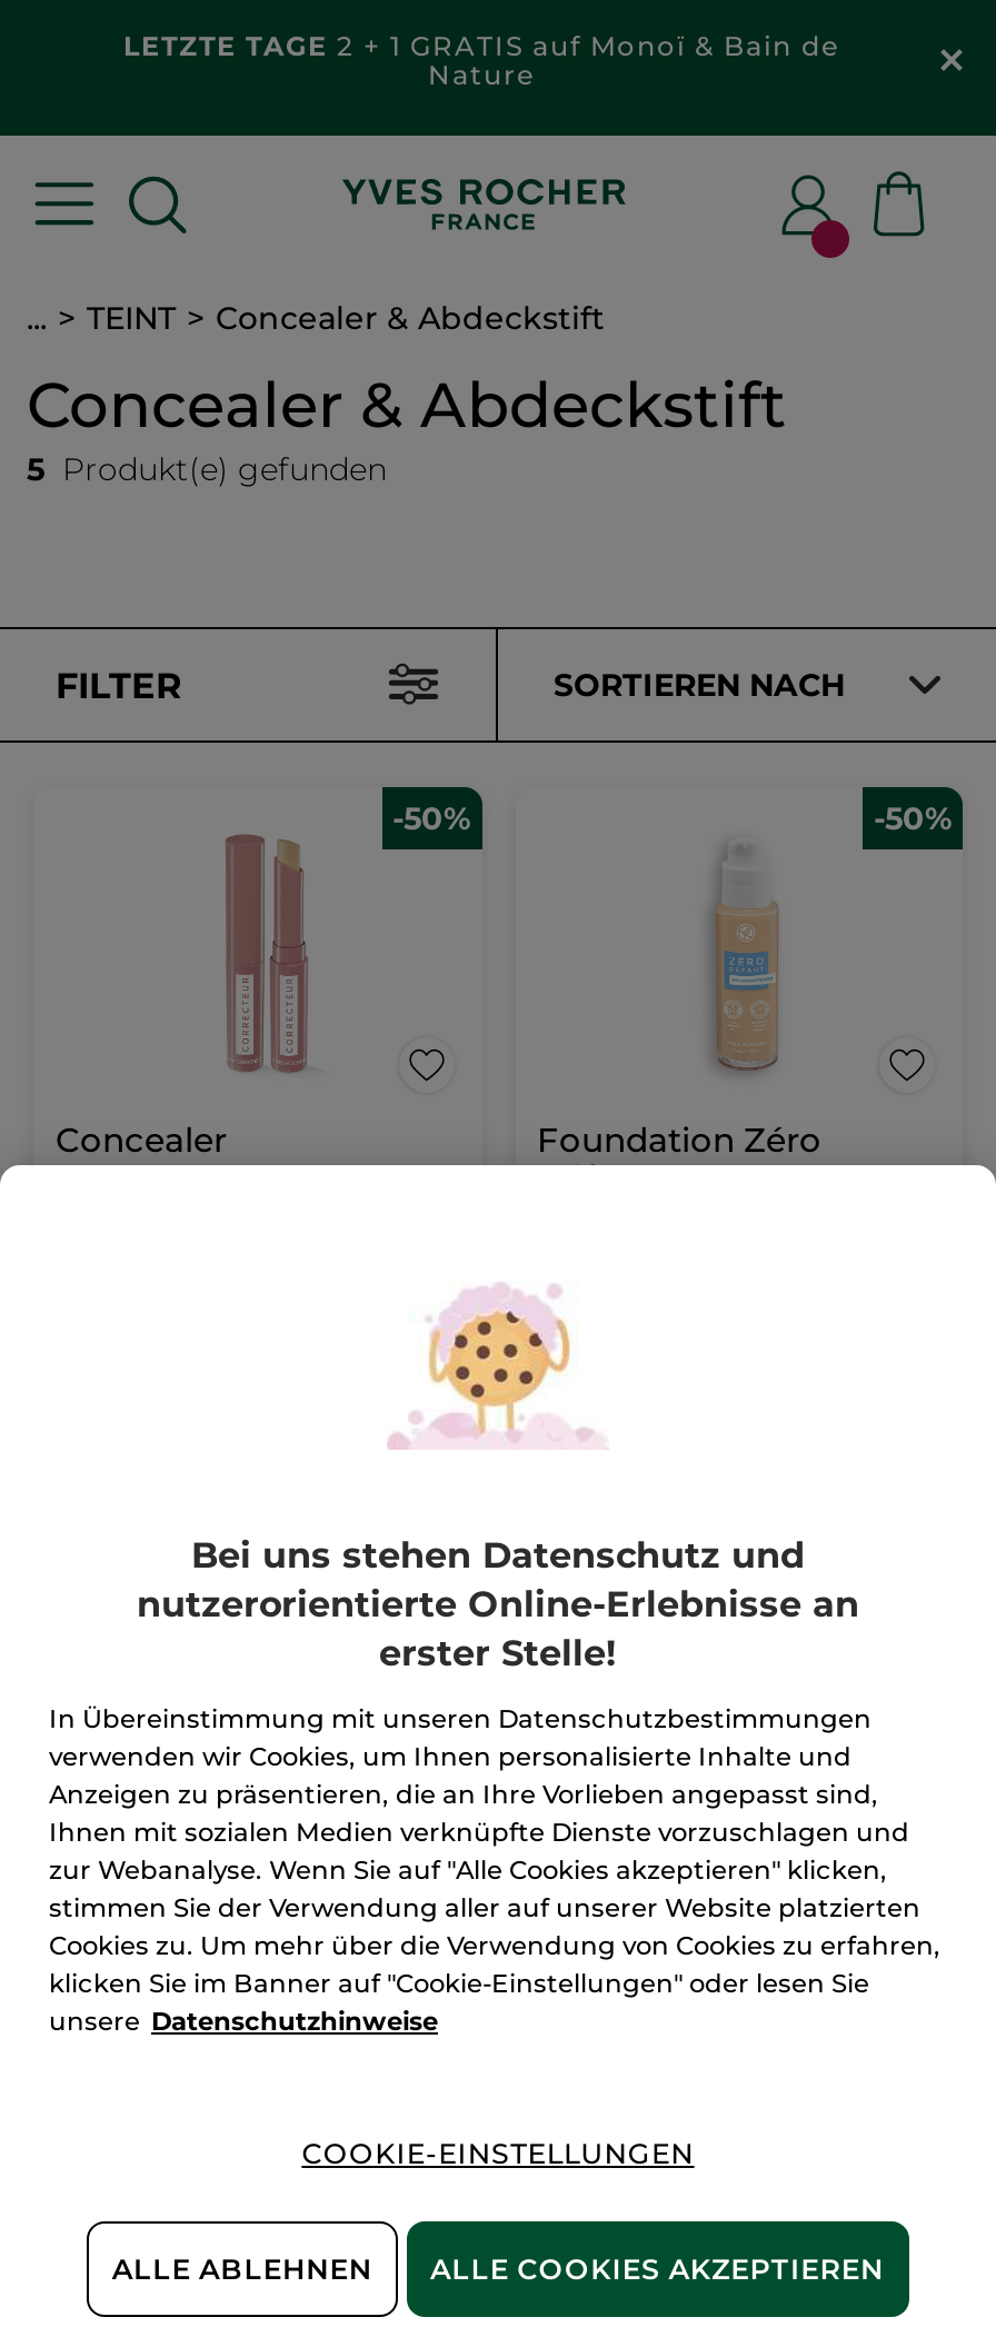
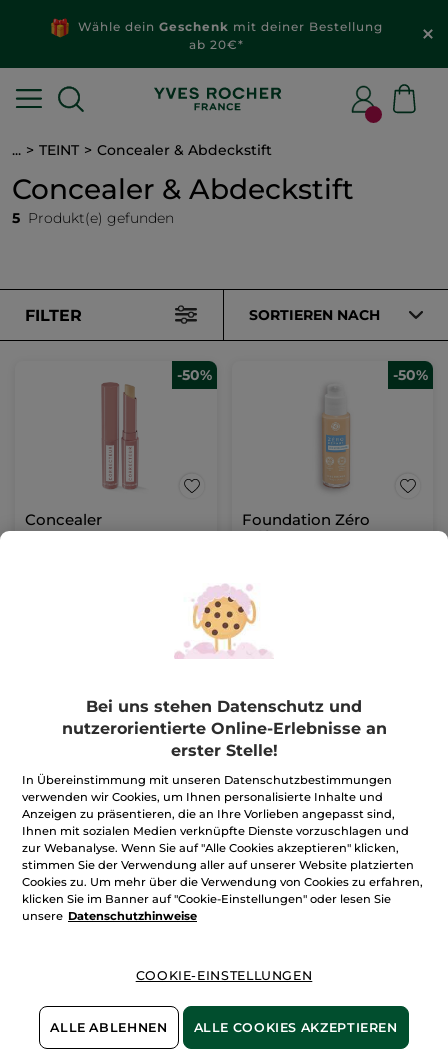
[123,29,839,91] LETZTE TAGE 2 + 1 GRATIS auf Monoï & Bain de | Nature -> [70,19,383,51] Wähle dein Geschenk mit deiner Bestellung | ab 20€*

